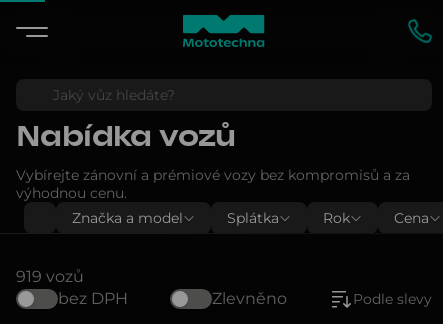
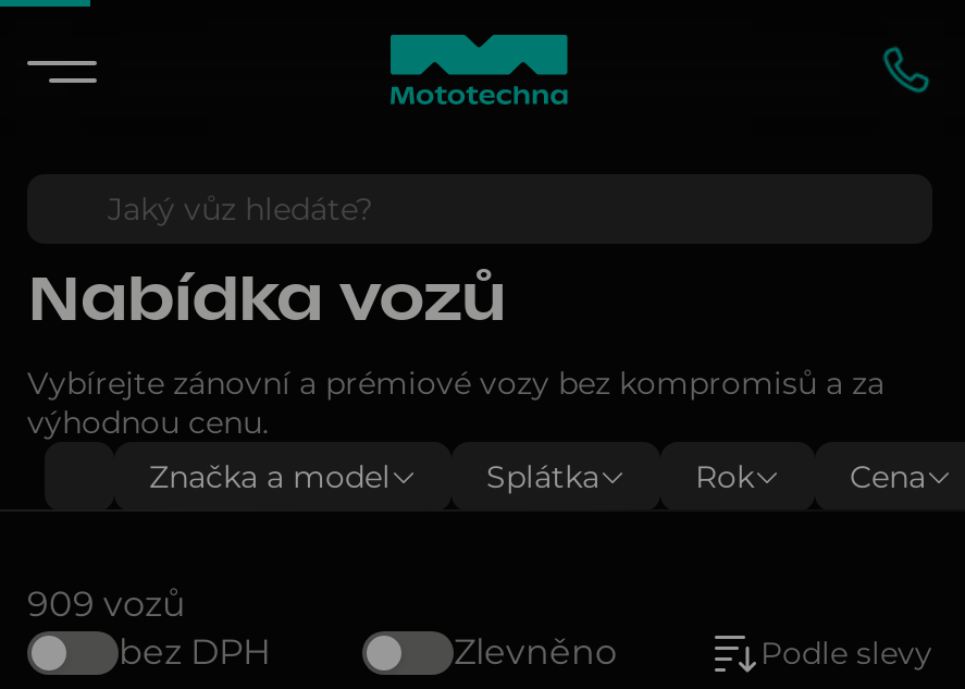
[16,267,84,286] 919 vozů -> [27,583,186,625] 909 vozů

